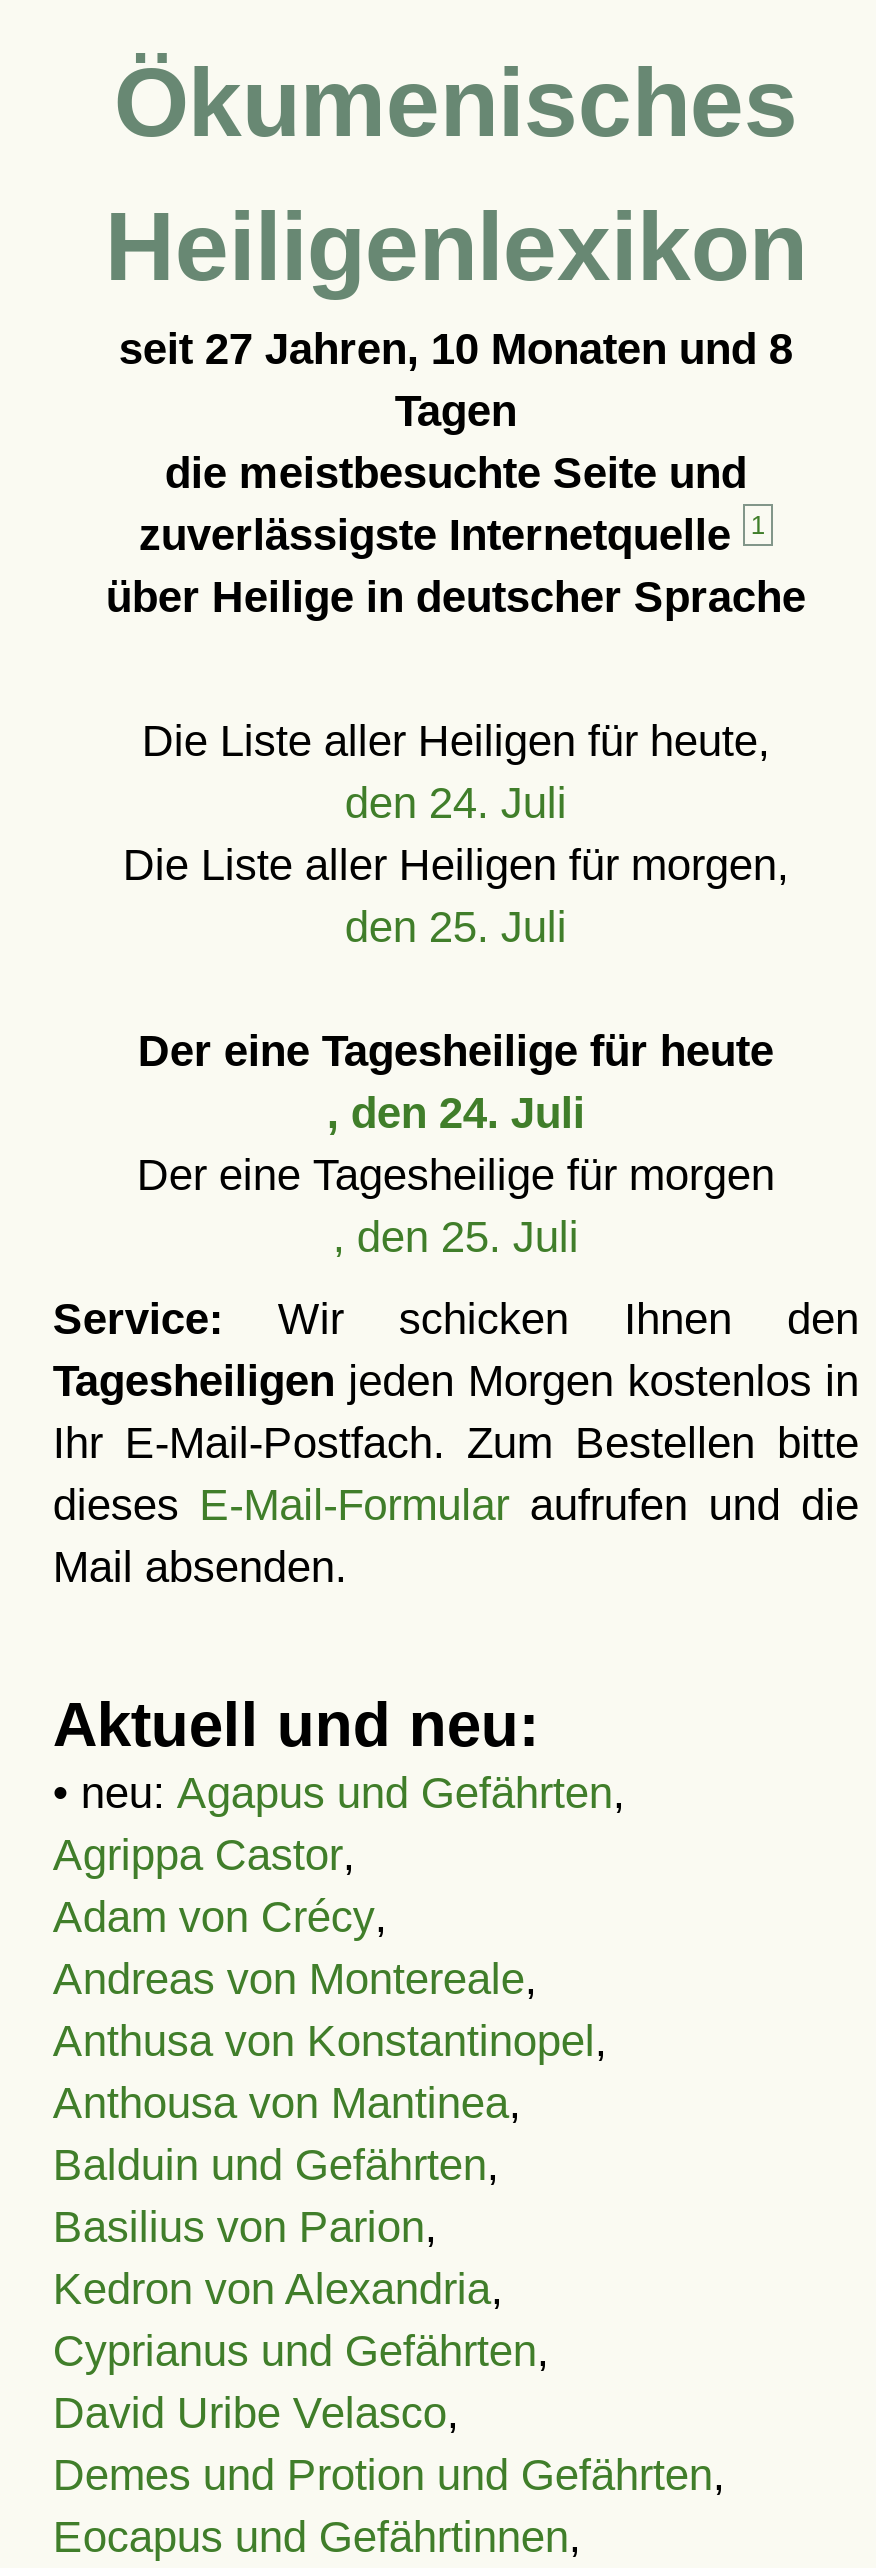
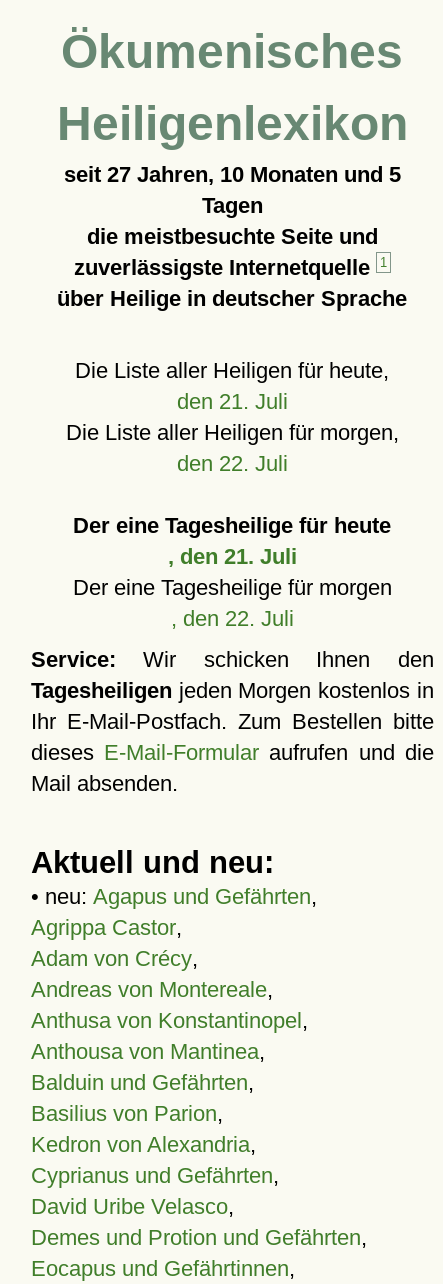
[119,324,793,374] seit 27 Jahren, 10 Monaten und 8 -> [64,162,401,187] seit 27 Jahren, 10 Monaten und 5
[345,778,567,828] den 24. Juli -> [177,389,288,414] den 21. Juli
[345,902,567,952] den 25. Juli -> [177,451,288,476] den 22. Juli
[327,1088,585,1138] , den 24. Juli -> [168,544,297,569] , den 21. Juli
[333,1212,579,1262] , den 25. Juli -> [171,606,294,631] , den 22. Juli

